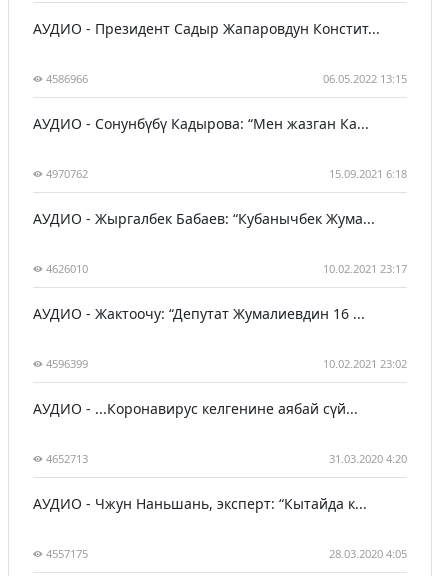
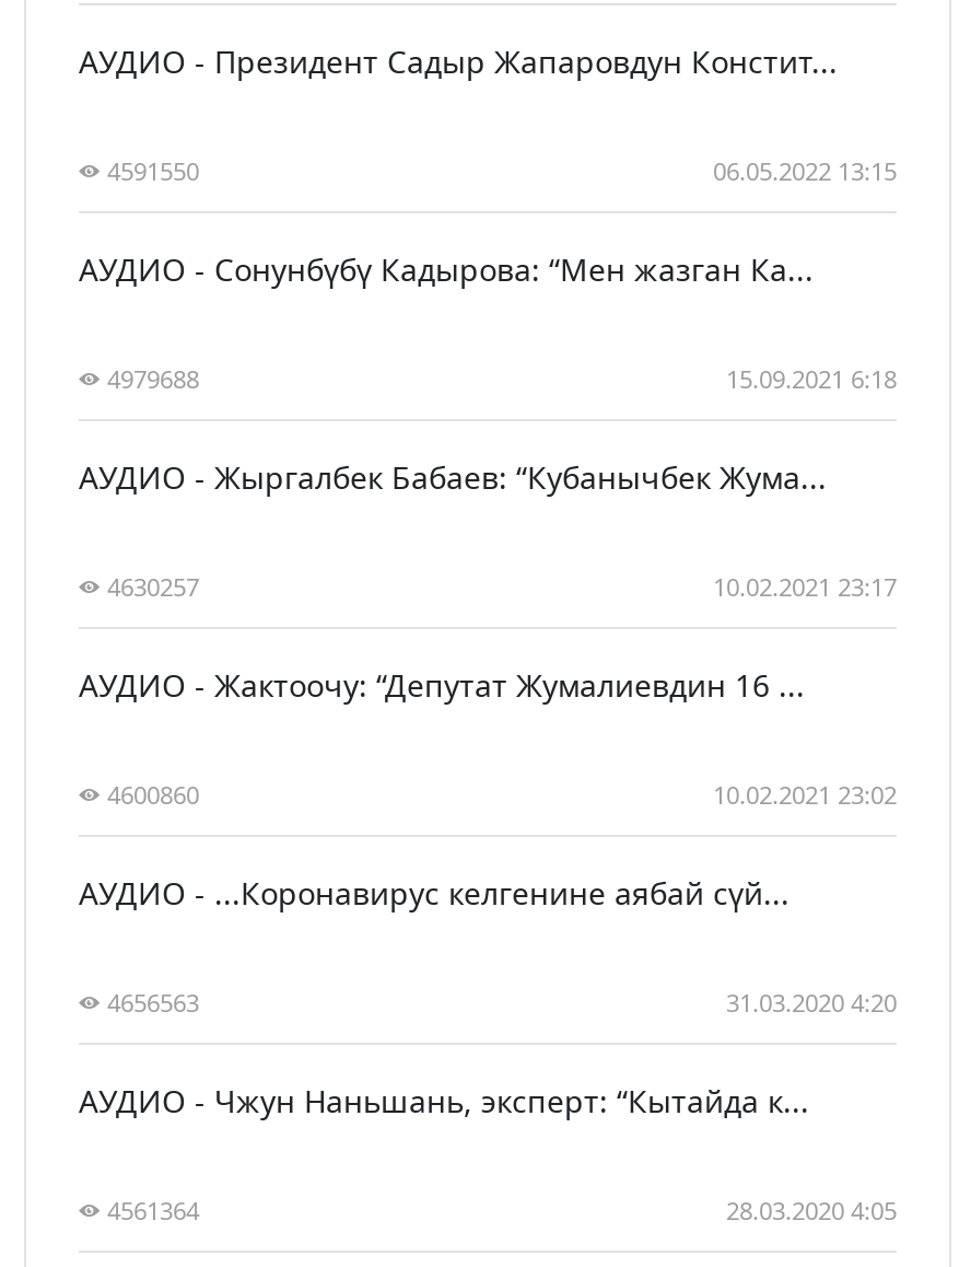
[46,71,88,86] 4586966 -> [107,155,199,188] 4591550
[46,166,88,181] 4970762 -> [107,363,199,395] 4979688
[46,261,88,276] 4626010 -> [107,570,199,603] 4630257
[46,356,88,371] 4596399 -> [107,778,199,811] 4600860
[46,451,88,466] 4652713 -> [107,986,199,1019] 4656563
[46,546,88,561] 4557175 -> [107,1194,199,1227] 4561364

